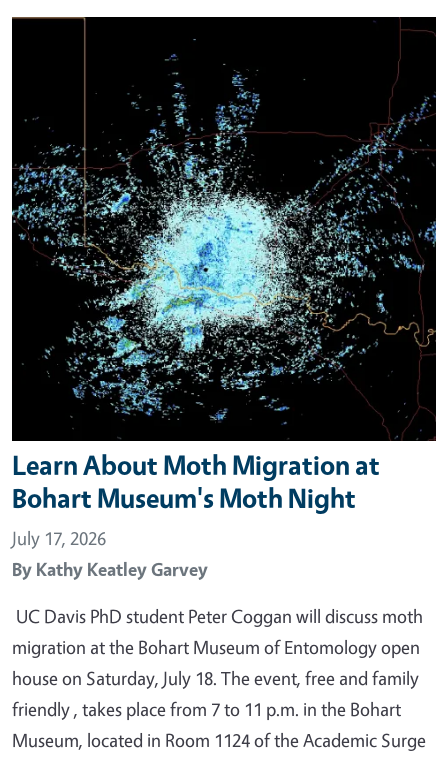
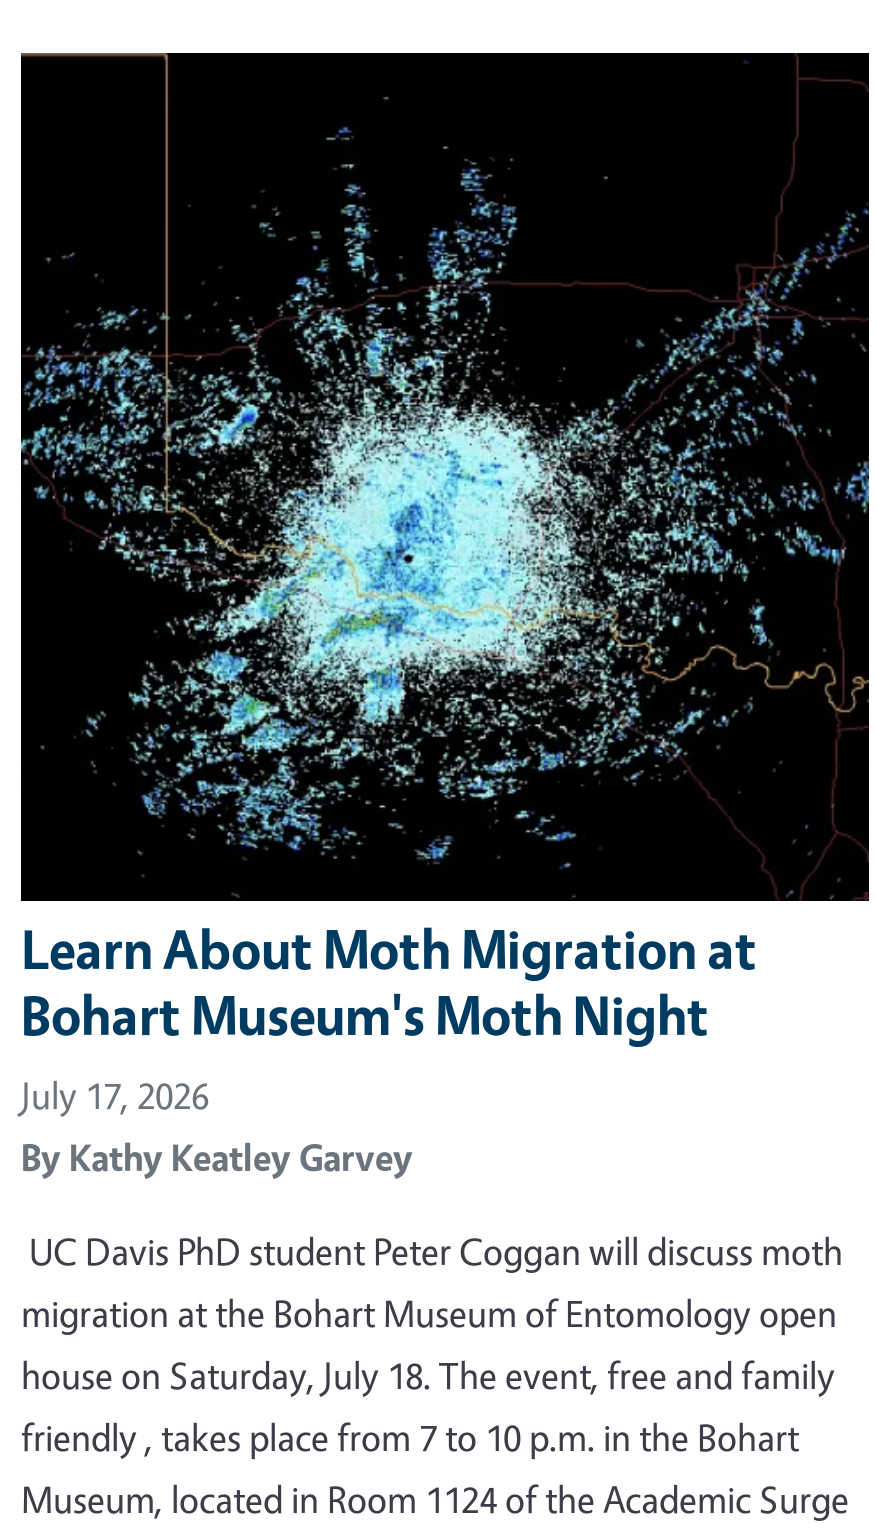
[12,697,401,721] friendly , takes place from 7 to 11 p.m. in the Bohart -> [21,1414,799,1462] friendly , takes place from 7 to 10 p.m. in the Bohart

